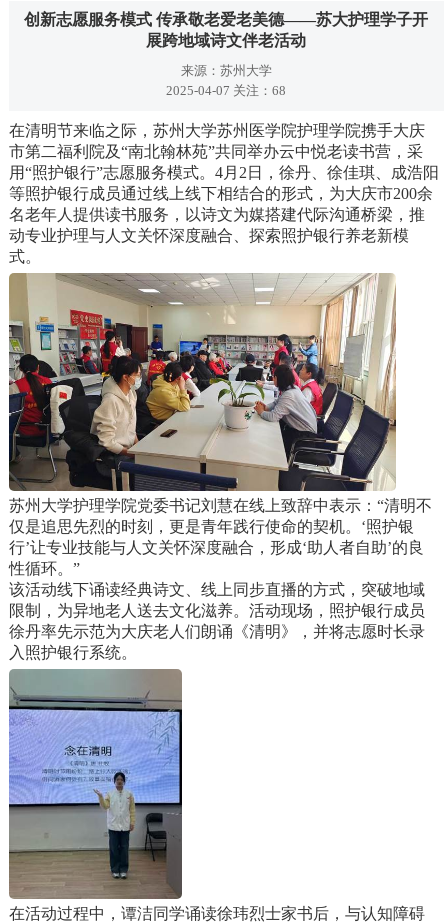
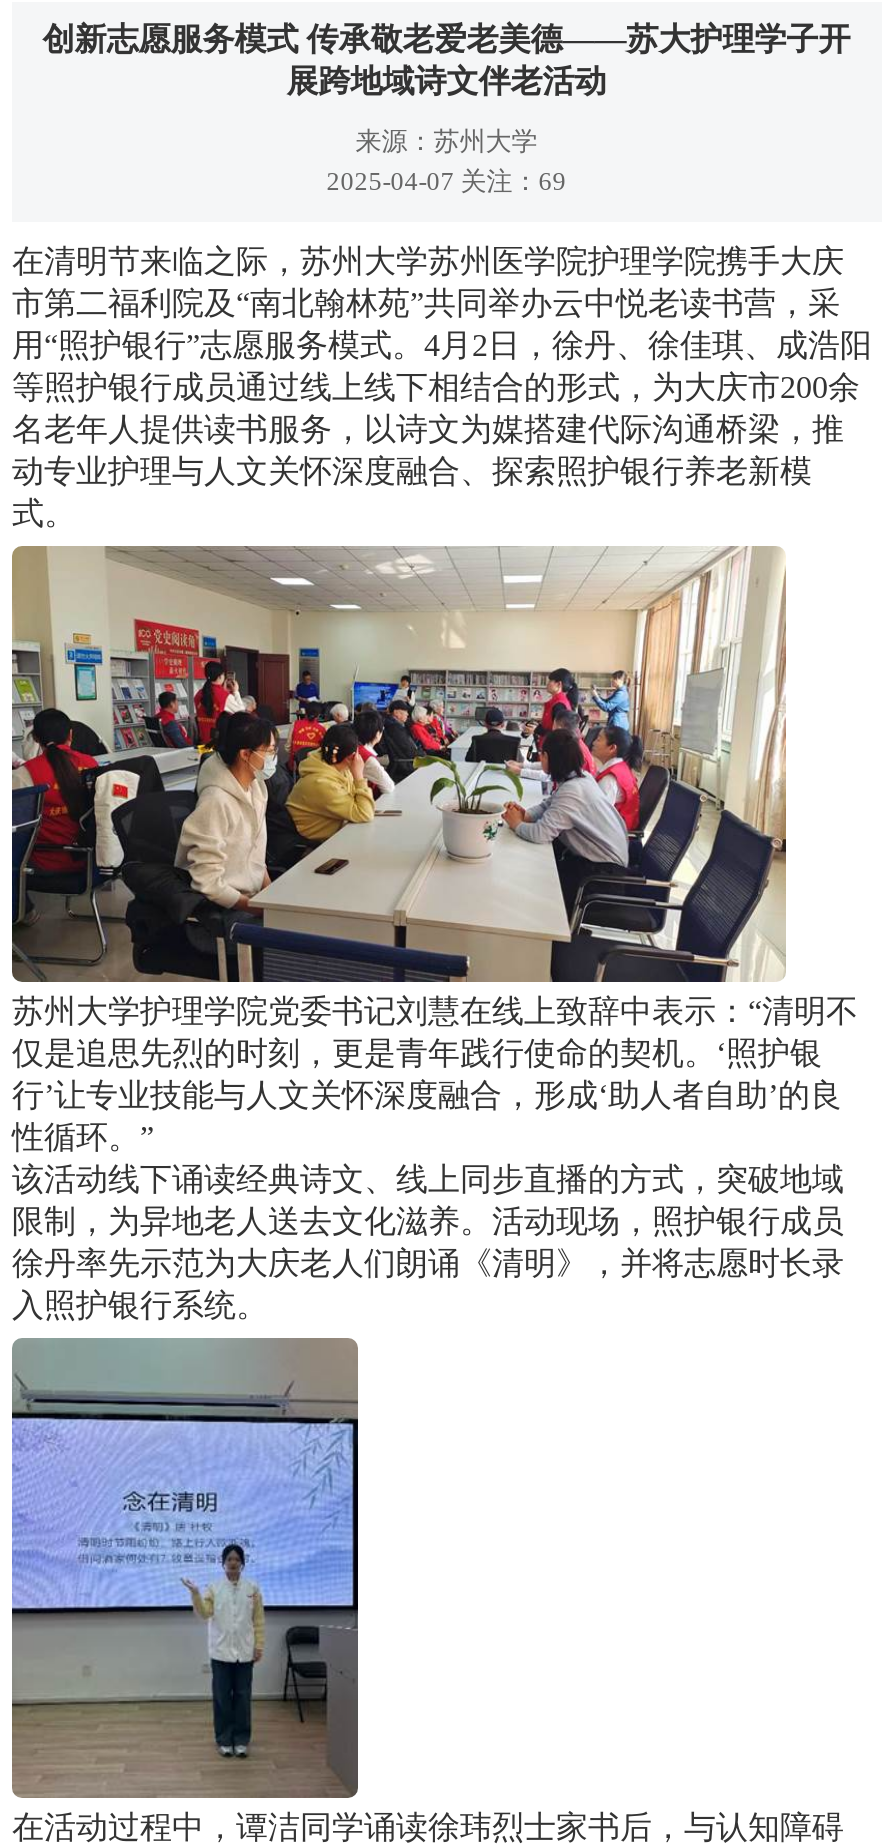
[166,83,286,98] 2025-04-07 关注：68 -> [327,166,567,196] 2025-04-07 关注：69

